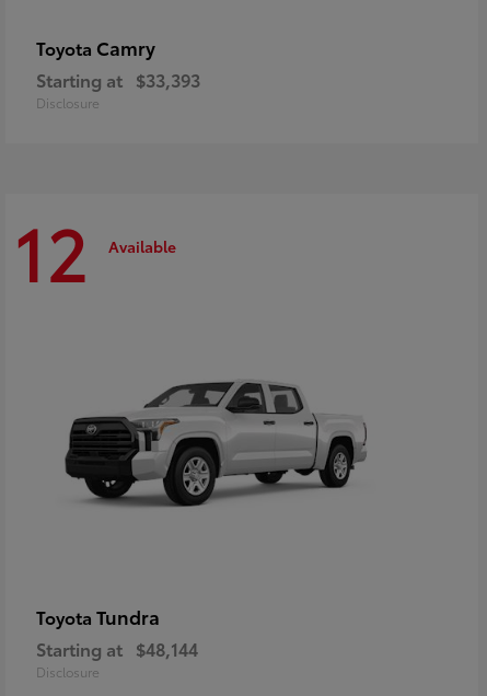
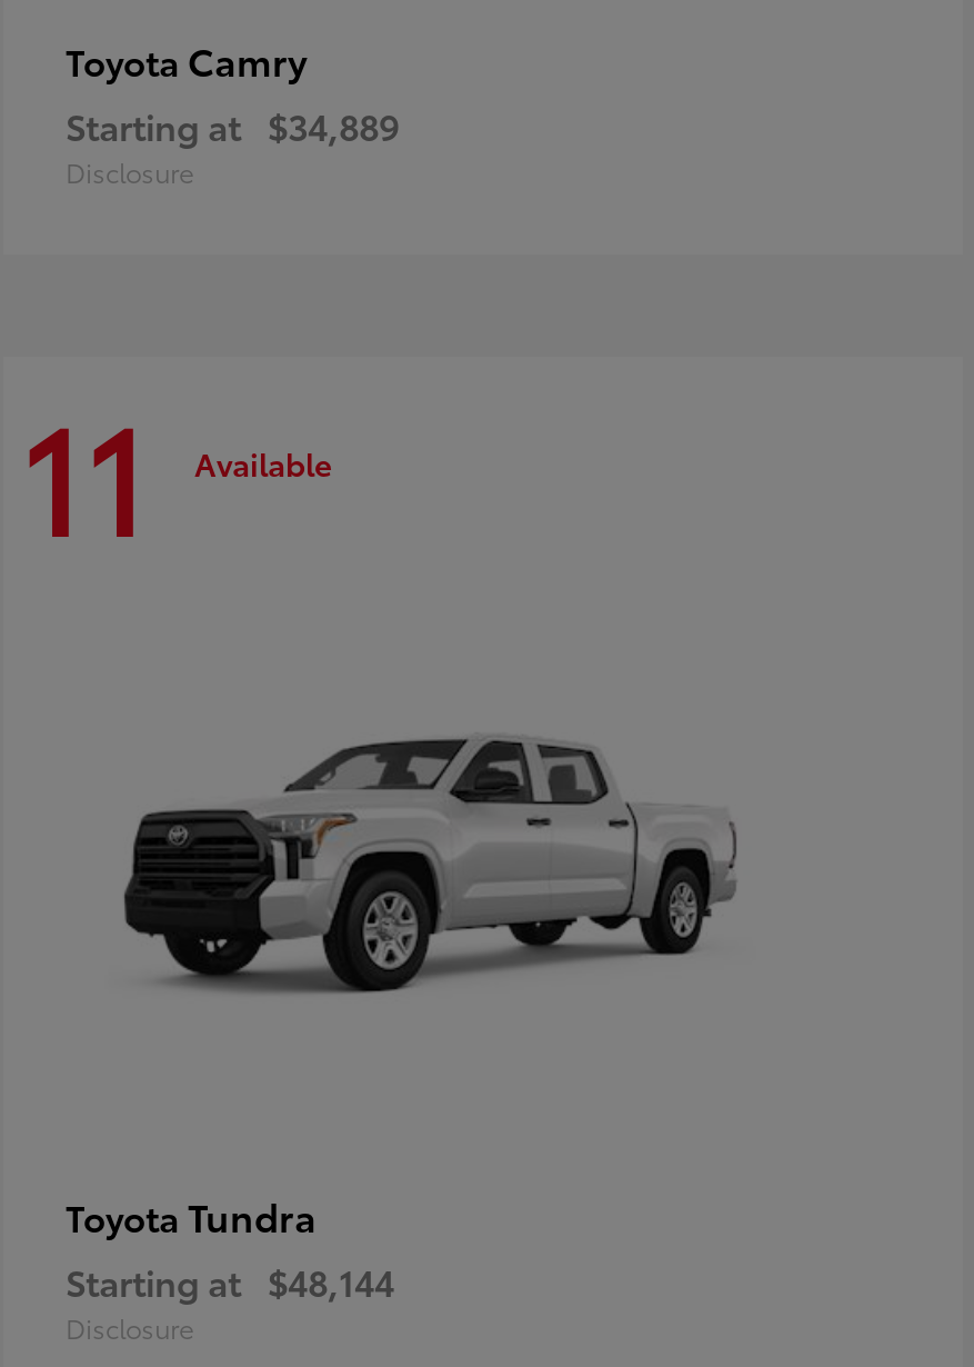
[36,66,200,91] Starting at $33,393 -> [66,98,399,149] Starting at $34,889
[14,200,176,301] 12 Available -> [21,370,332,575] 11 Available

